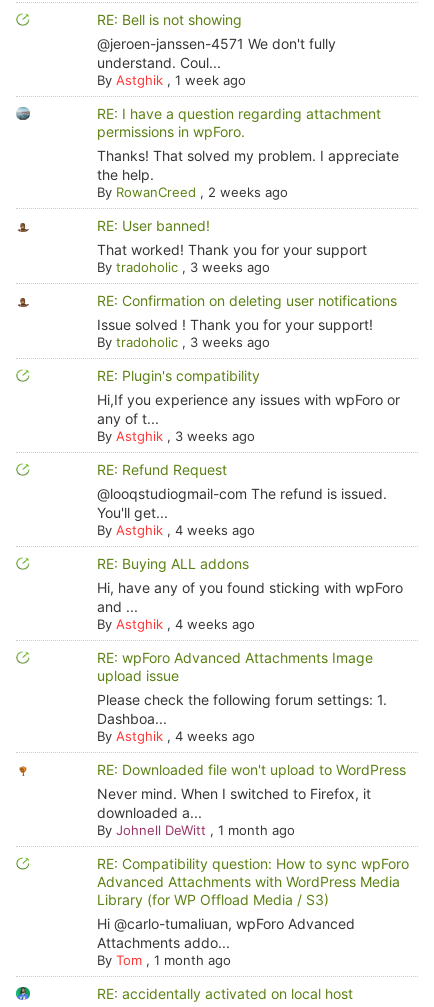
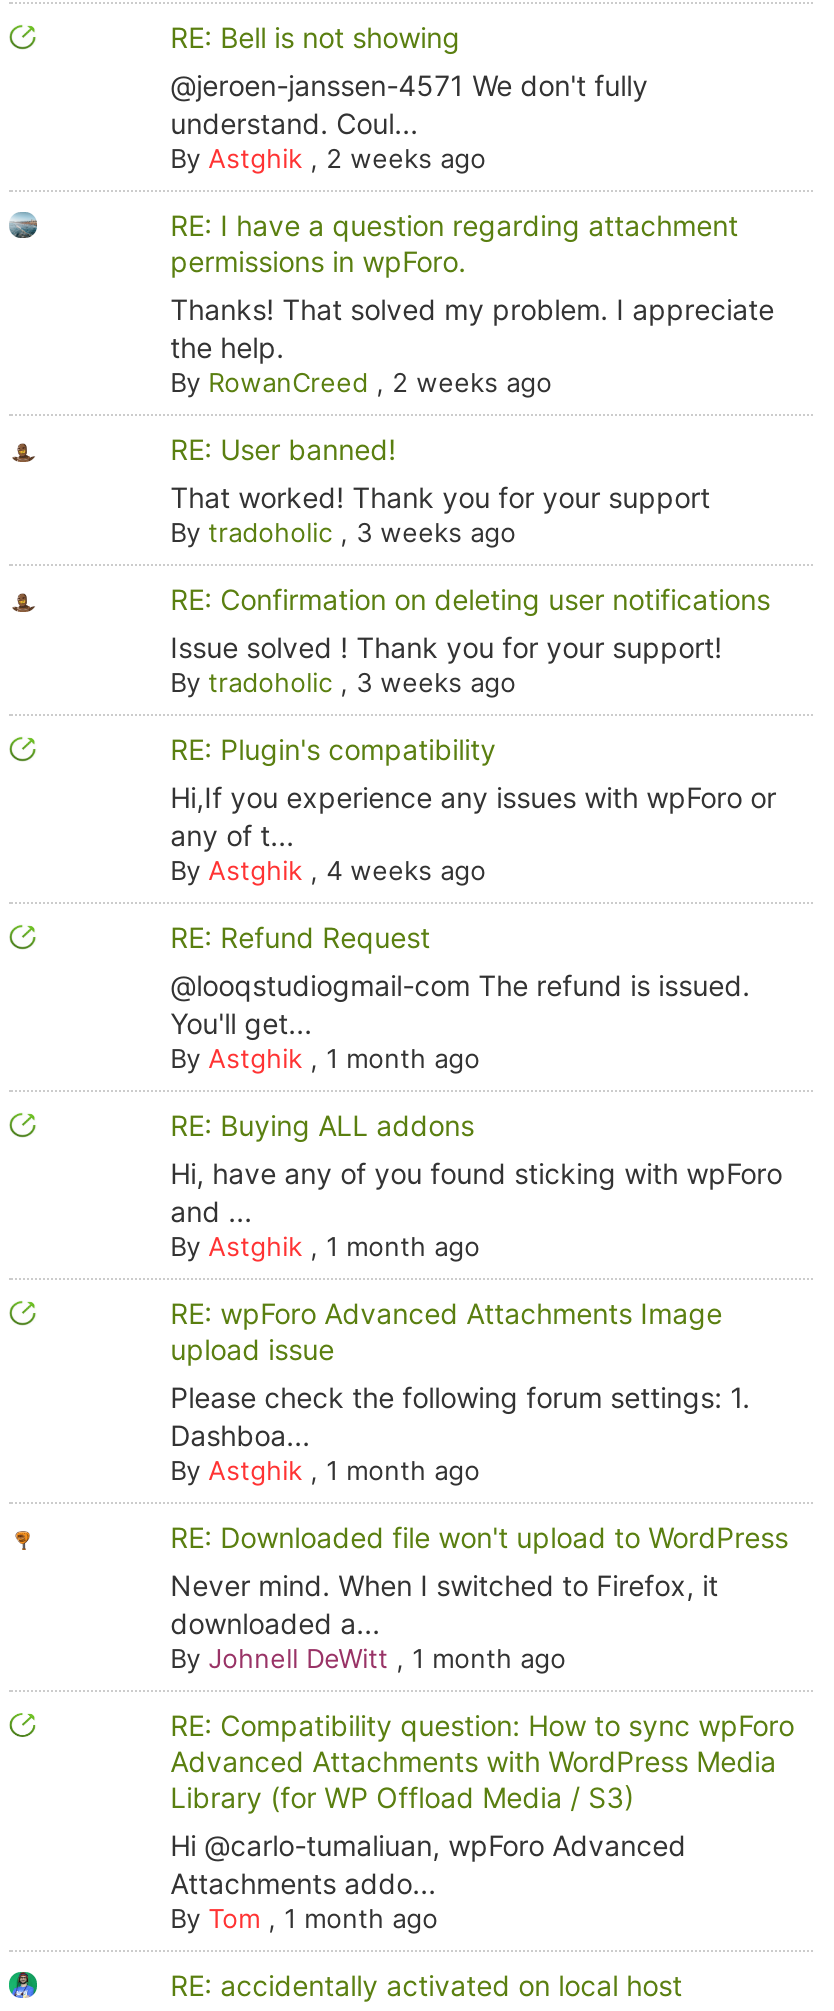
[97,72,246,88] By Astghik, 1 week ago -> [170,143,486,175] By Astghik, 2 weeks ago
[97,428,255,444] By Astghik, 3 weeks ago -> [170,855,486,887] By Astghik, 4 weeks ago
[97,522,255,538] By Astghik, 4 weeks ago -> [170,1043,480,1075] By Astghik, 1 month ago
[97,616,255,632] By Astghik, 4 weeks ago -> [170,1231,480,1263] By Astghik, 1 month ago
[97,728,255,744] By Astghik, 4 weeks ago -> [170,1455,480,1487] By Astghik, 1 month ago

